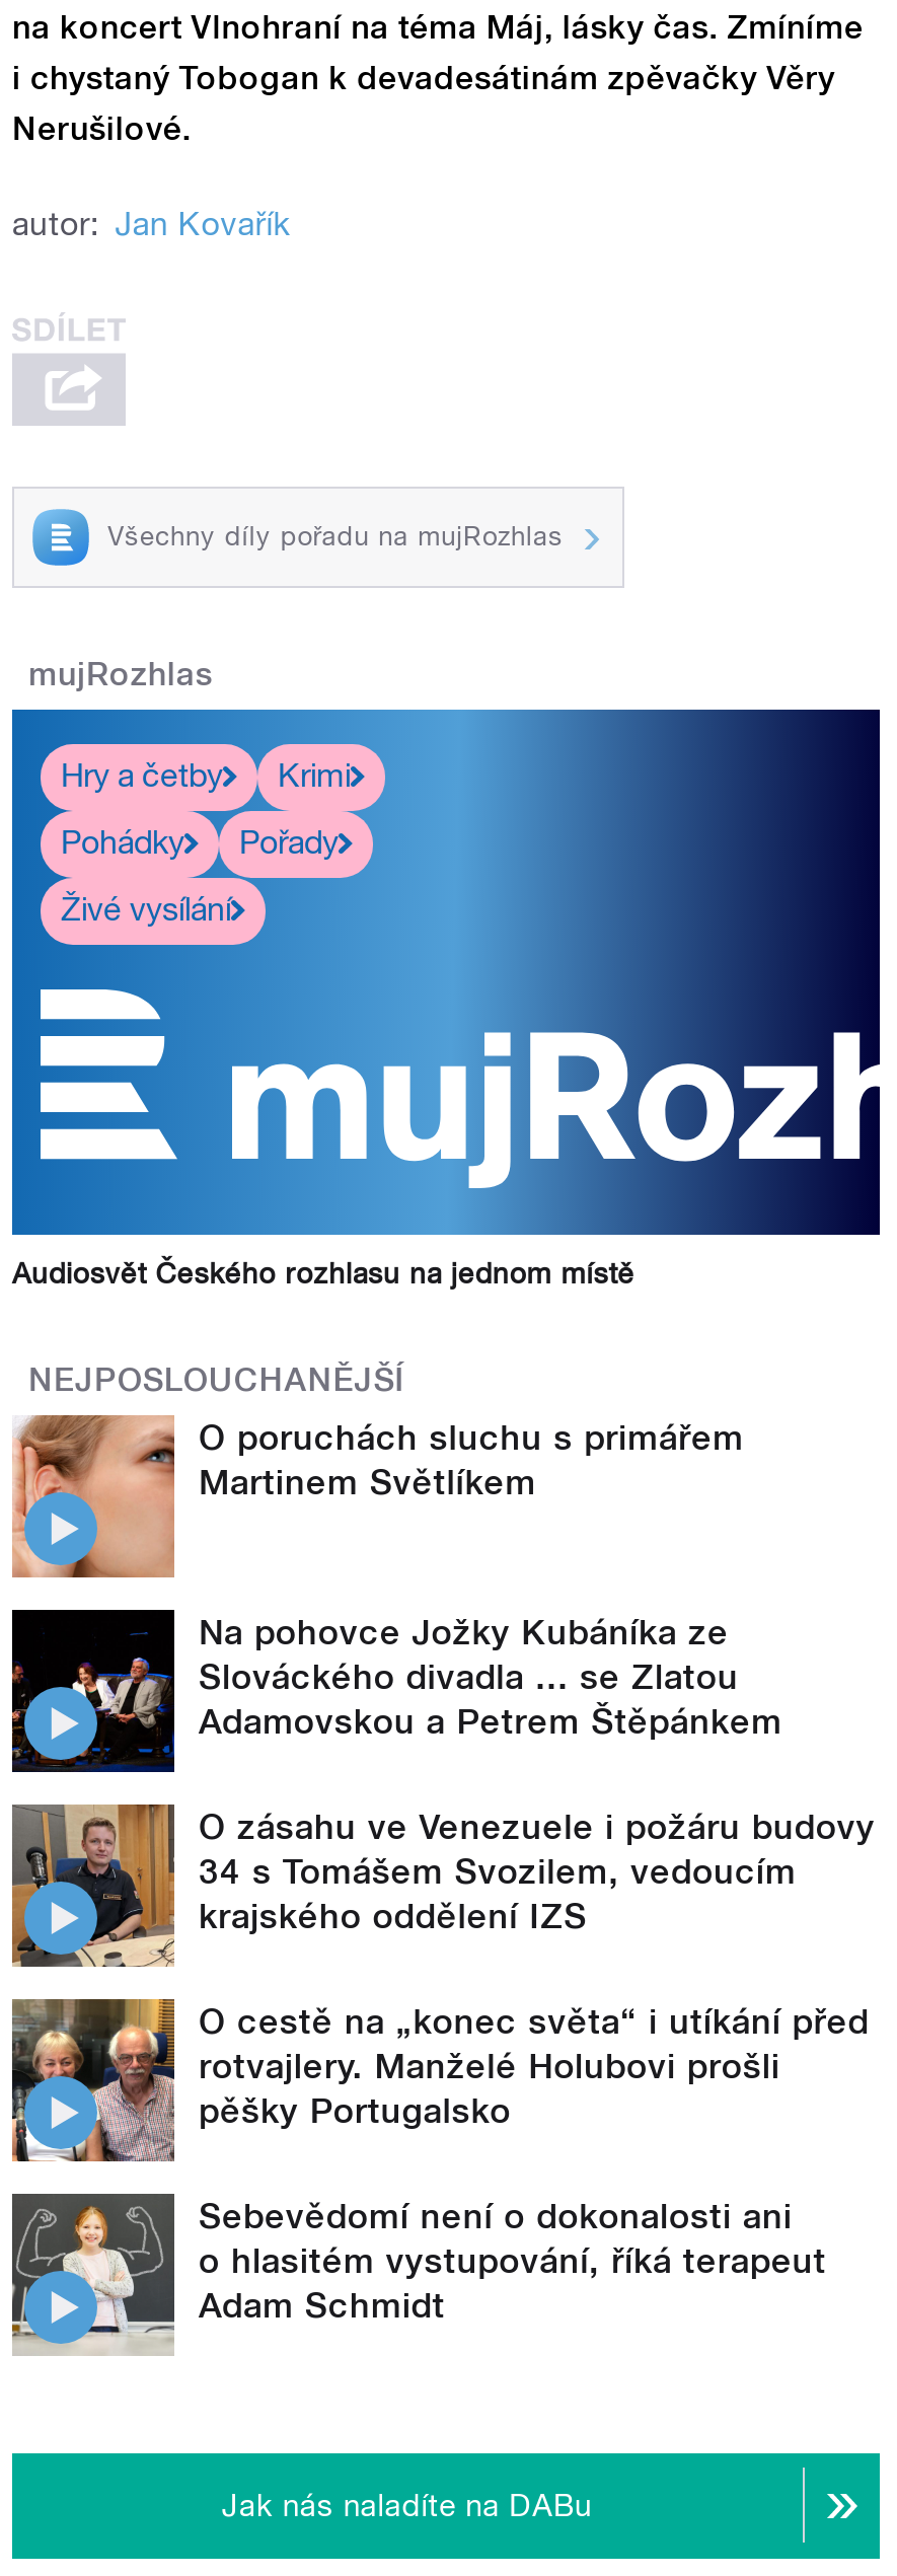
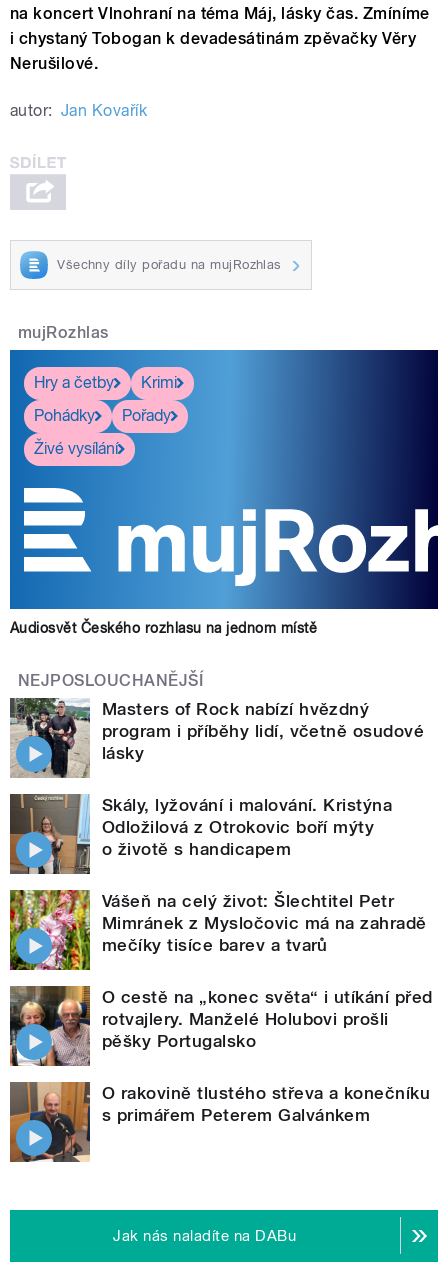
[12,1413,744,1577] [image] | O poruchách sluchu s primářem | Martinem Světlíkem -> [9,697,424,779] [image] | Masters of Rock nabízí hvězdný | program i příběhy lidí, včetně osudové | lásky
[10,1608,782,1774] [image] | Na pohovce Jožky Kubáníka ze | Slováckého divadla ... se Zlatou | Adamovskou a Petrem Štěpánkem -> [9,793,392,875] [image] | Skály, lyžování i malování. Kristýna | Odložilová z Otrokovic boří mýty | o životě s handicapem
[12,1805,875,1967] [image] | O zásahu ve Venezuele i požáru budovy | 34 s Tomášem Svozilem, vedoucím | krajského oddělení IZS -> [10,889,427,970] [image] | Vášeň na celý život: Šlechtitel Petr | Mimránek z Mysločovic má na zahradě | mečíky tisíce barev a tvarů
[10,2192,827,2354] [image] | Sebevědomí není o dokonalosti ani | o hlasitém vystupování, říká terapeut | Adam Schmidt -> [9,1081,430,1162] [image] | O rakovině tlustého střeva a konečníku | s primářem Peterem Galvánkem

